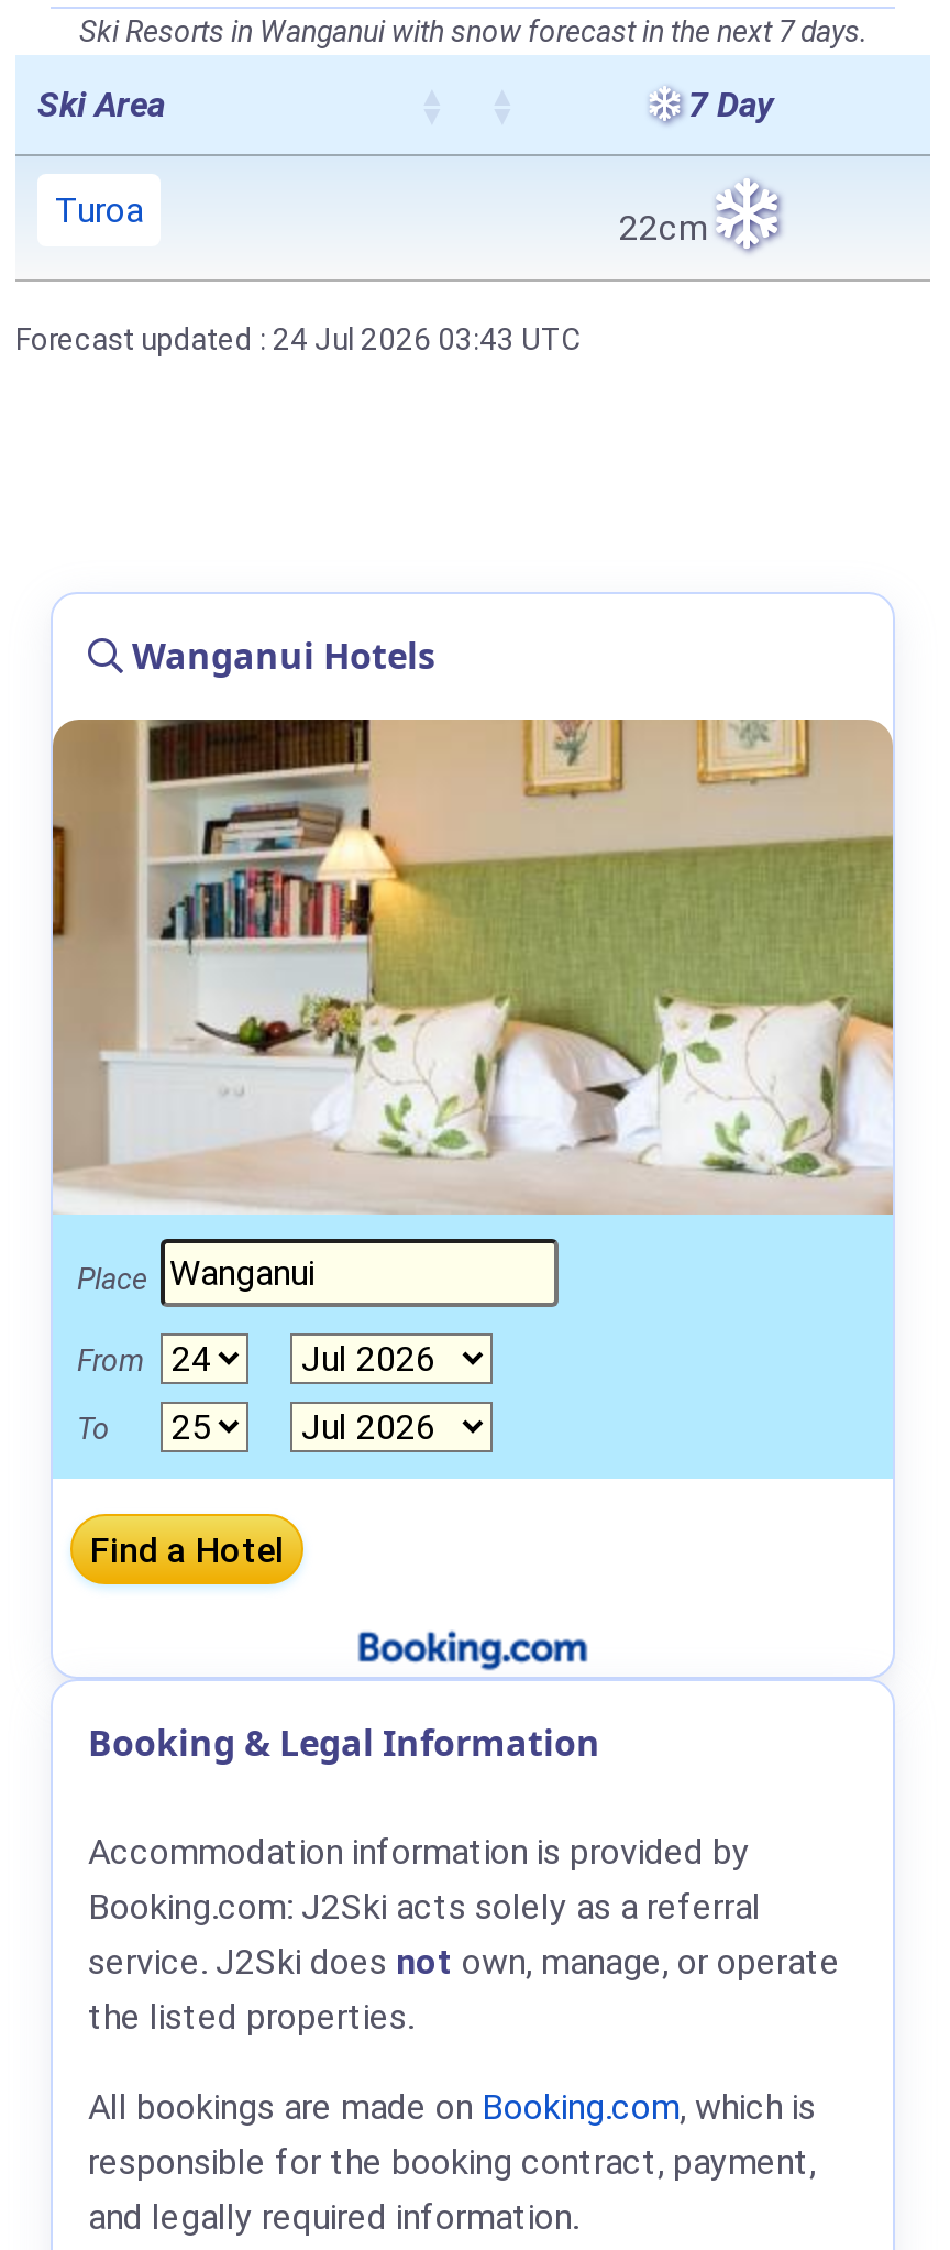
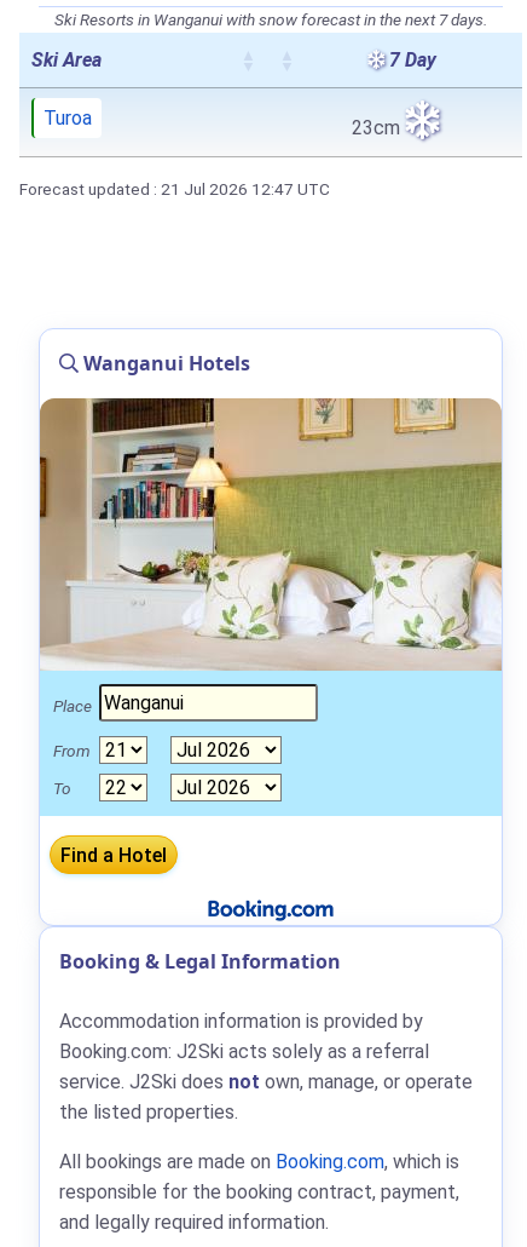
[619,208,716,249] 22cm -> [351,117,404,140] 23cm
[15,322,581,357] Forecast updated : 24 Jul 2026 03:43 UTC -> [19,180,330,199] Forecast updated : 21 Jul 2026 12:47 UTC

